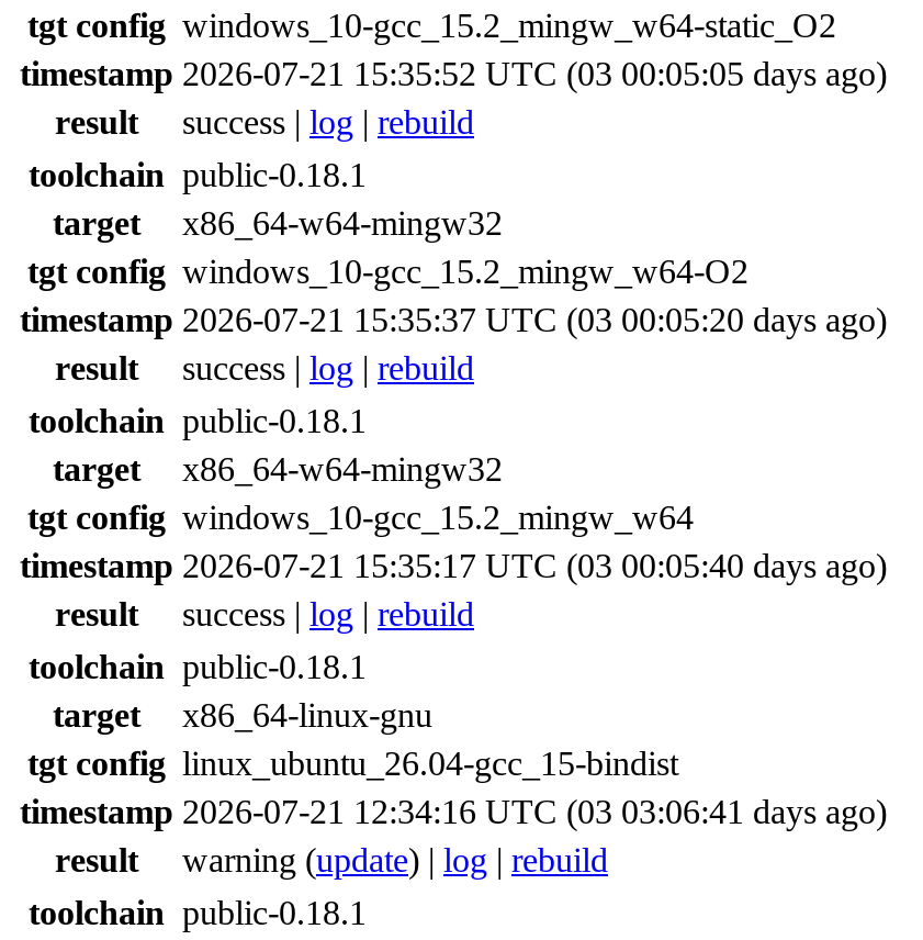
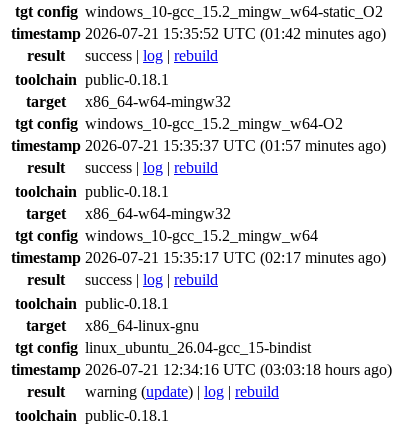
[20,55,887,92] timestamp 2026-07-21 15:35:52 UTC (03 00:05:05 days ago) -> [11,25,386,42] timestamp 2026-07-21 15:35:52 UTC (01:42 minutes ago)
[20,301,887,338] timestamp 2026-07-21 15:35:37 UTC (03 00:05:20 days ago) -> [11,137,386,154] timestamp 2026-07-21 15:35:37 UTC (01:57 minutes ago)
[20,547,887,584] timestamp 2026-07-21 15:35:17 UTC (03 00:05:40 days ago) -> [11,249,386,266] timestamp 2026-07-21 15:35:17 UTC (02:17 minutes ago)
[20,793,887,830] timestamp 2026-07-21 12:34:16 UTC (03 03:06:41 days ago) -> [11,361,392,378] timestamp 2026-07-21 12:34:16 UTC (03:03:18 hours ago)

